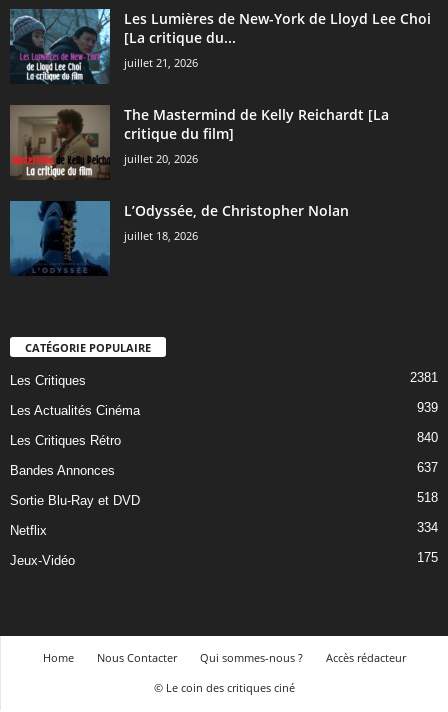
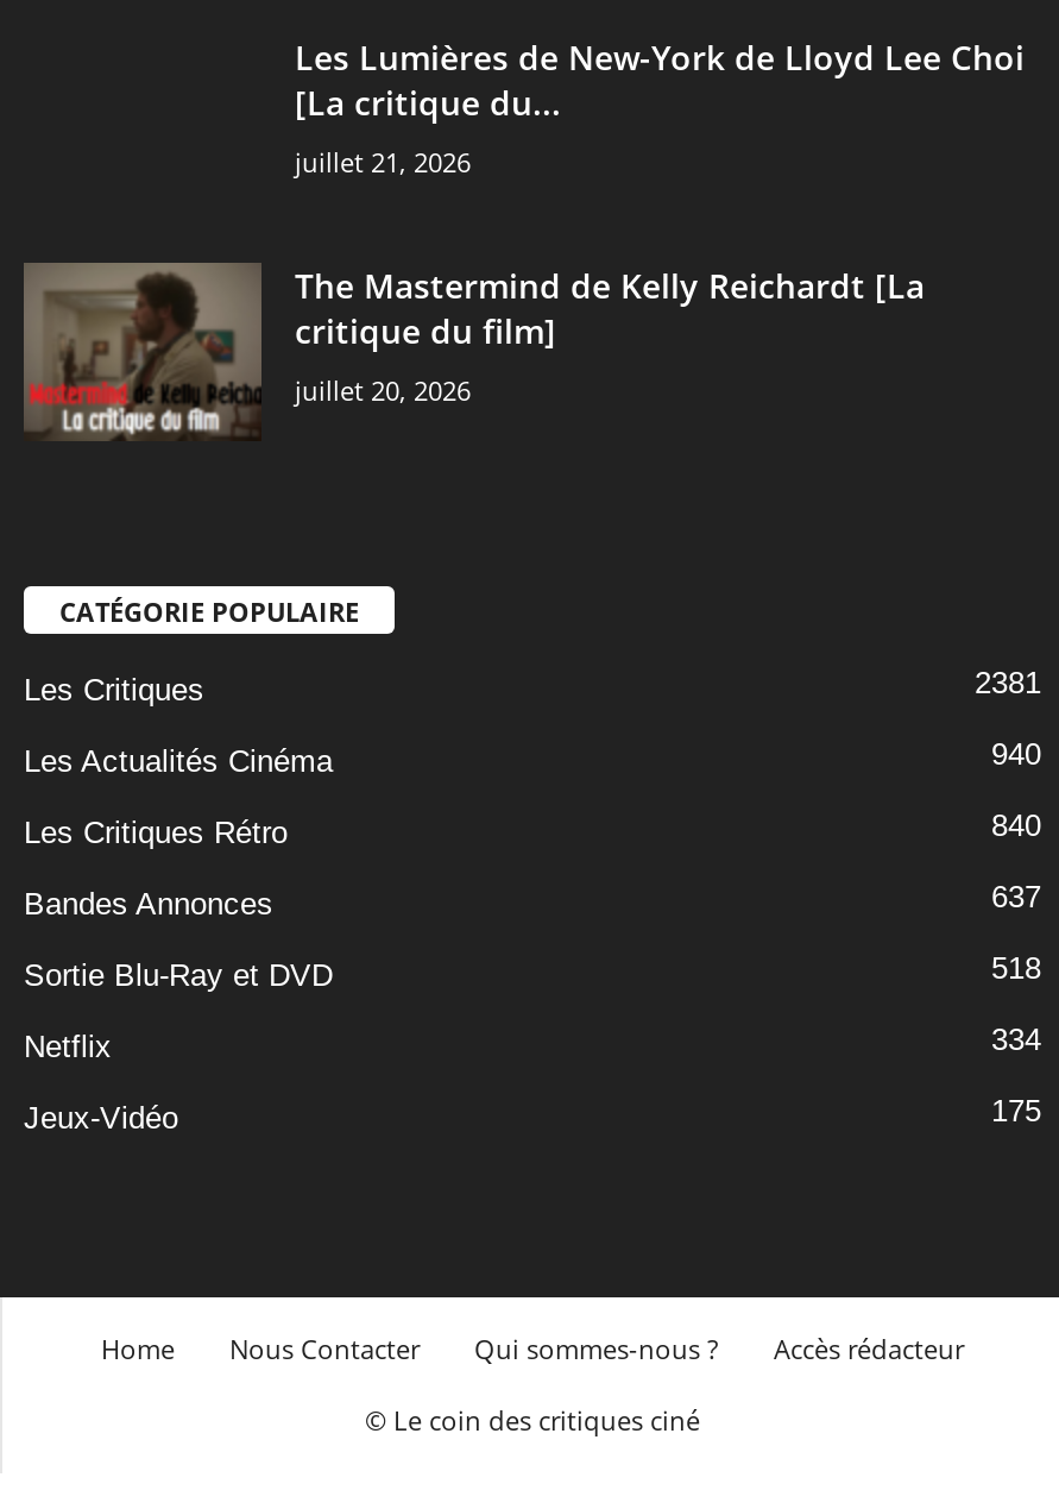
[9,8,111,84] [image] -> none
[10,201,349,275] [image] | L’Odyssée, de Christopher Nolan | juillet 18, 2026 -> none
[417,400,438,415] 939 -> [991,736,1041,771] 940

